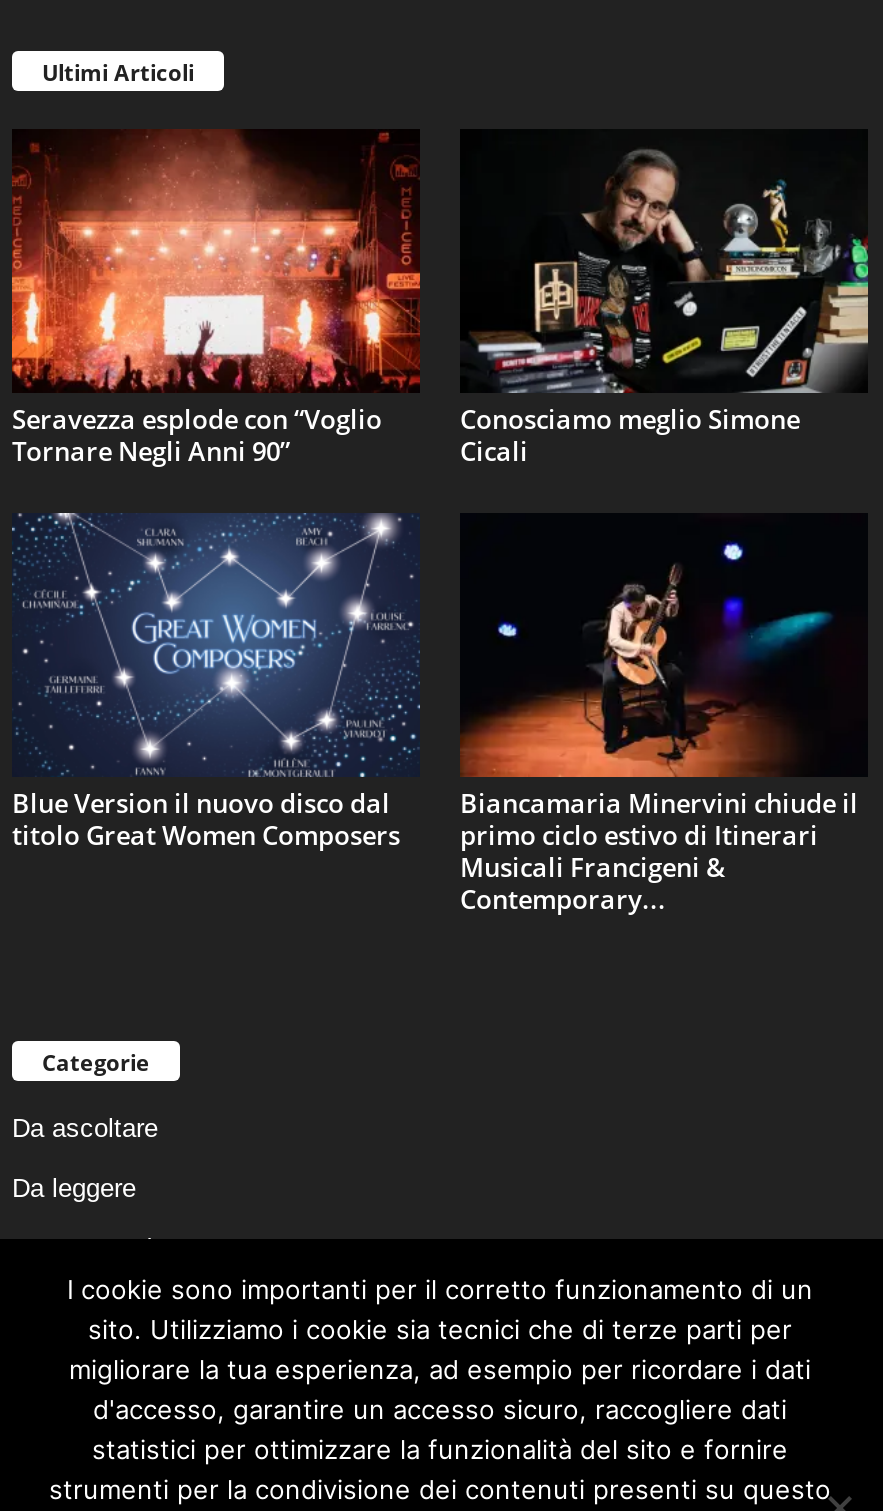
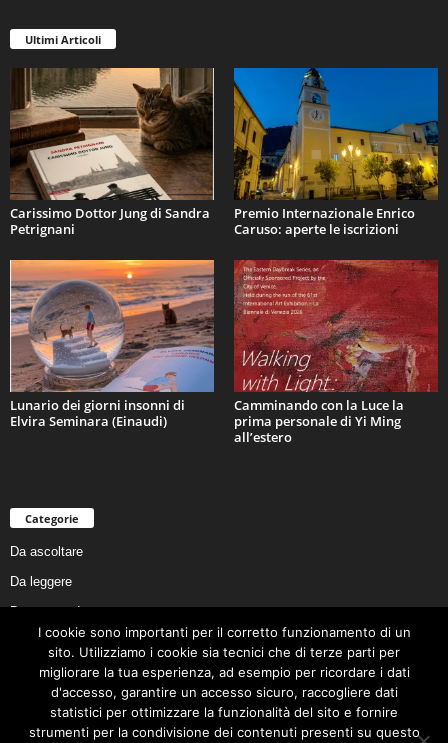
[10,129,422,469] [image] | Seravezza esplode con “Voglio | Tornare Negli Anni 90” -> [10,67,215,238] [image] | Carissimo Dottor Jung di Sandra | Petrignani
[460,131,870,469] [image] | Conosciamo meglio Simone | Cicali -> [233,67,439,238] [image] | Premio Internazionale Enrico | Caruso: aperte le iscrizioni
[12,513,420,853] [image] | Blue Version il nuovo disco dal | titolo Great Women Composers -> [9,259,215,430] [image] | Lunario dei giorni insonni di | Elvira Seminara (Einaudi)
[460,515,868,917] [image] | Biancamaria Minervini chiude il | primo ciclo estivo di Itinerari | Musicali Francigeni & | Contemporary... -> [233,259,439,446] [image] | Camminando con la Luce la | prima personale di Yi Ming | all’estero

